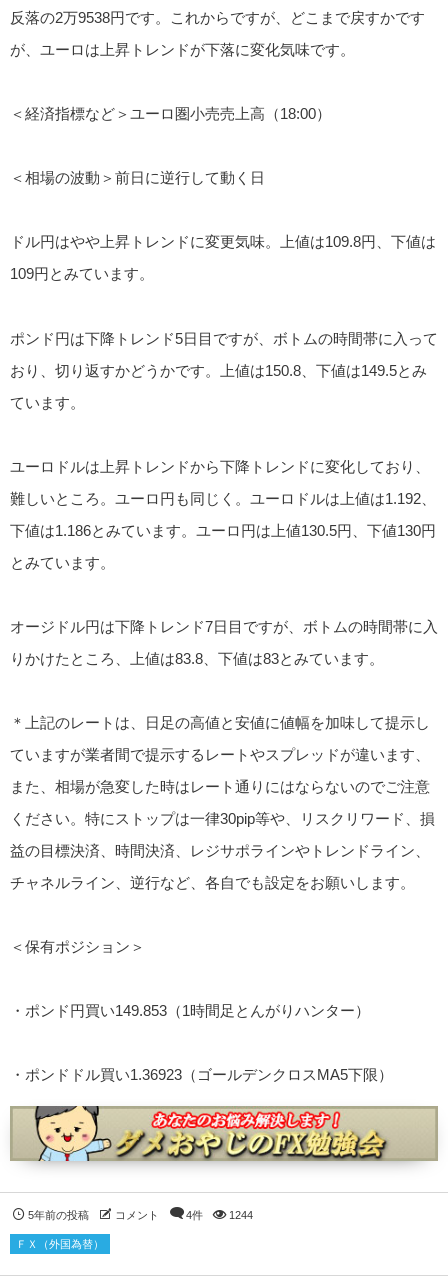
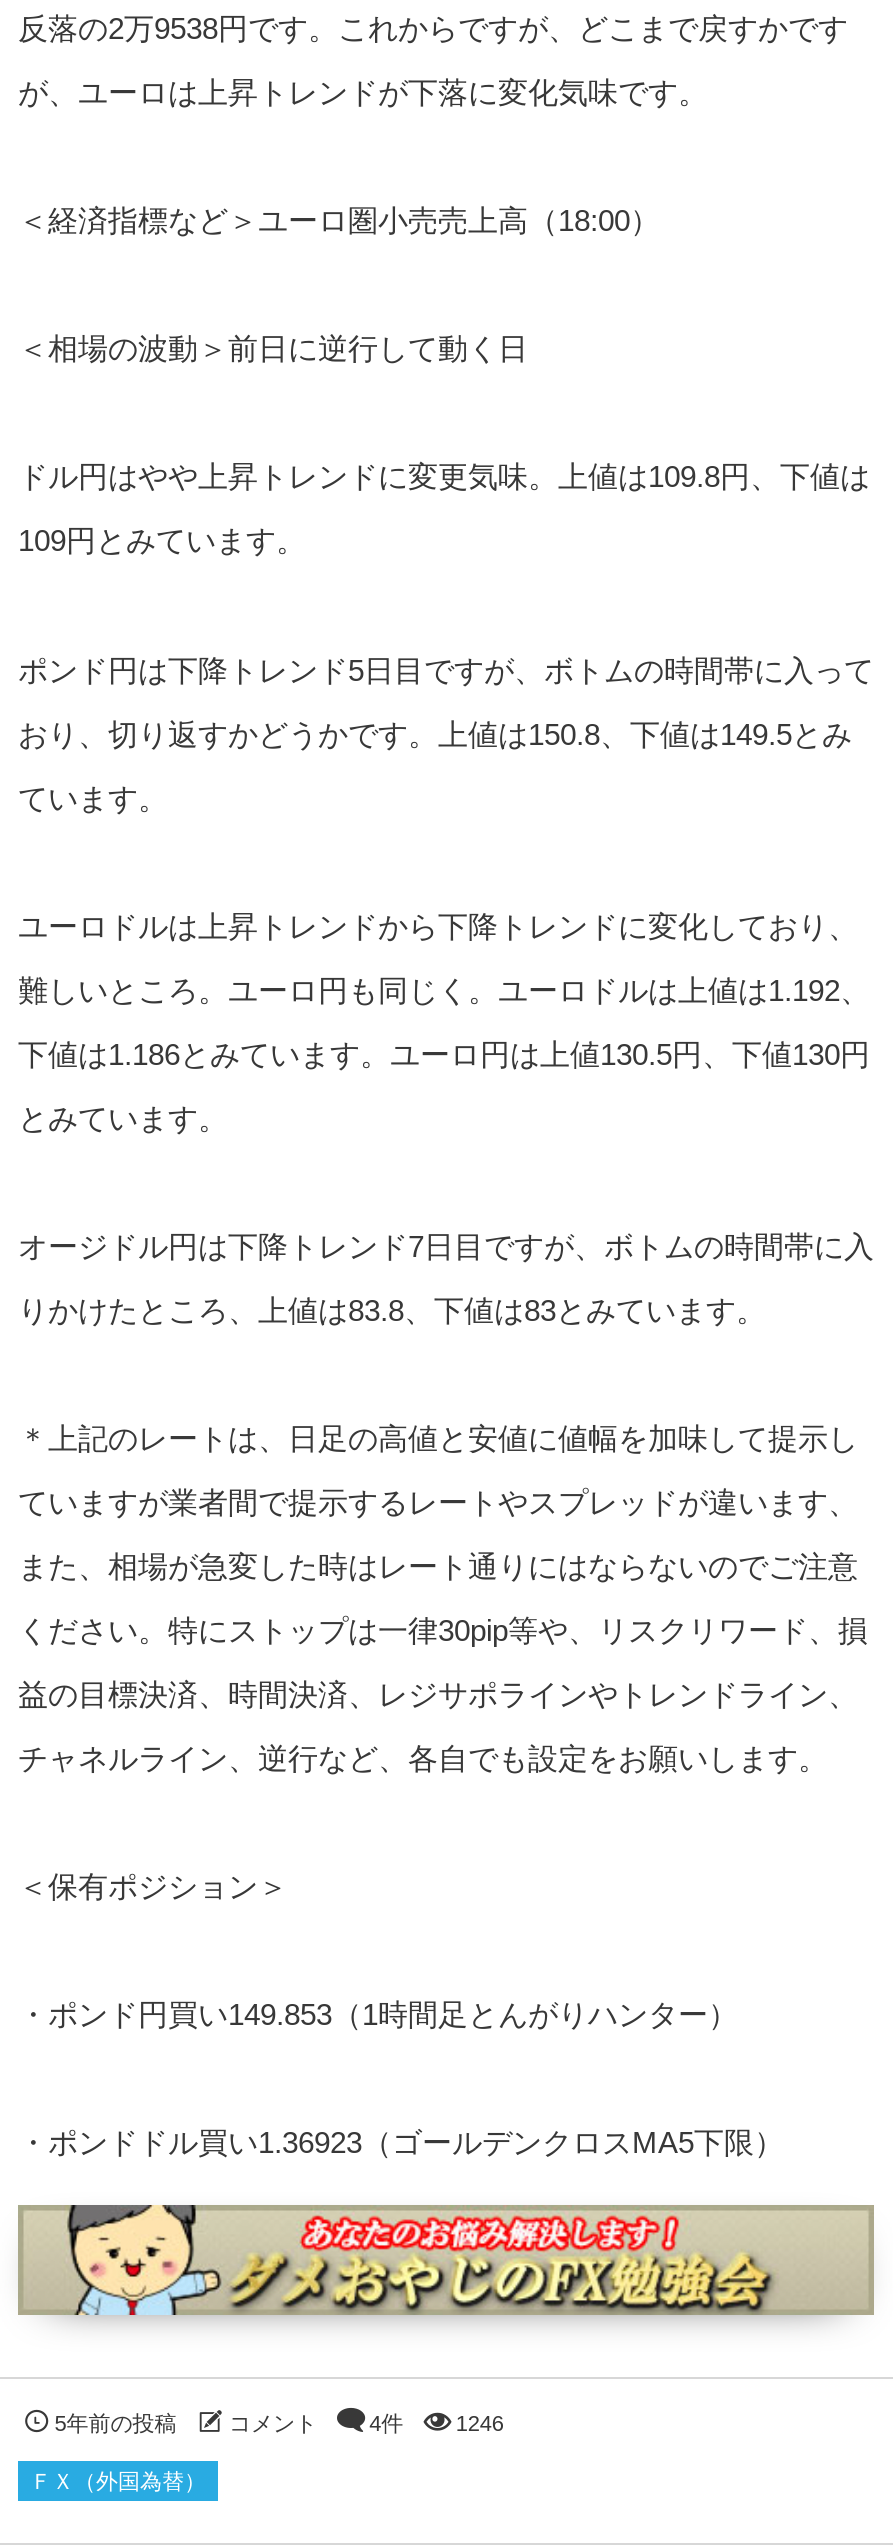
[229,1209,253,1221] 1244 -> [456,2411,504,2435] 1246

